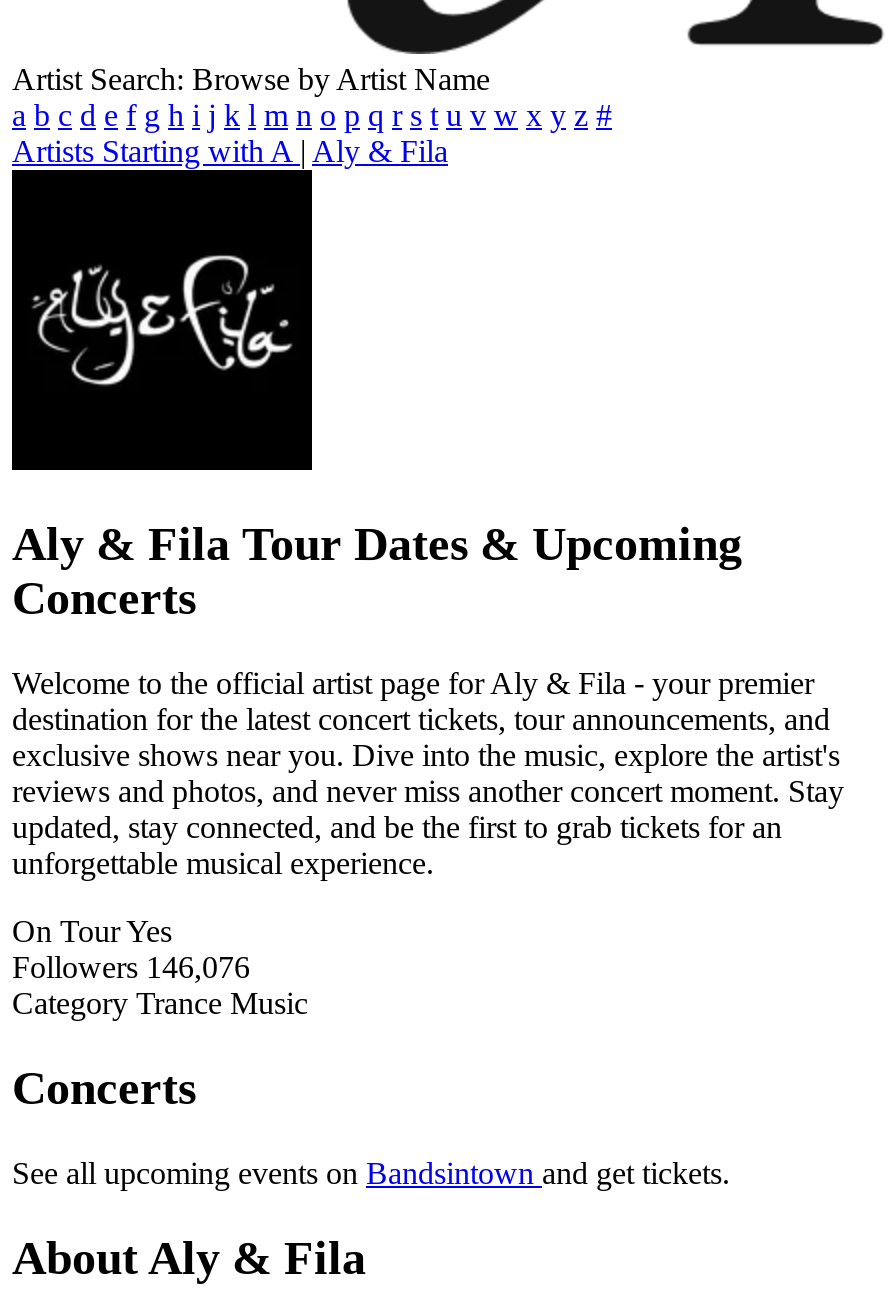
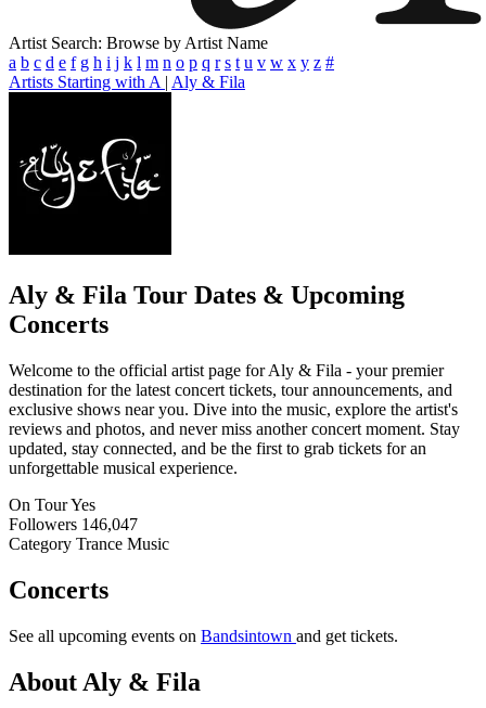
[12,950,250,984] Followers 146,076 -> [9,515,138,533] Followers 146,047

